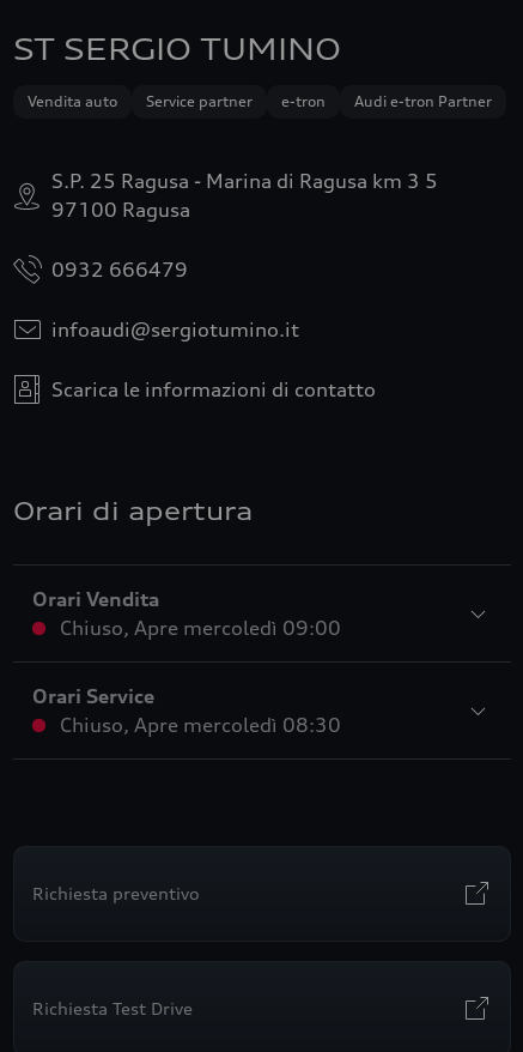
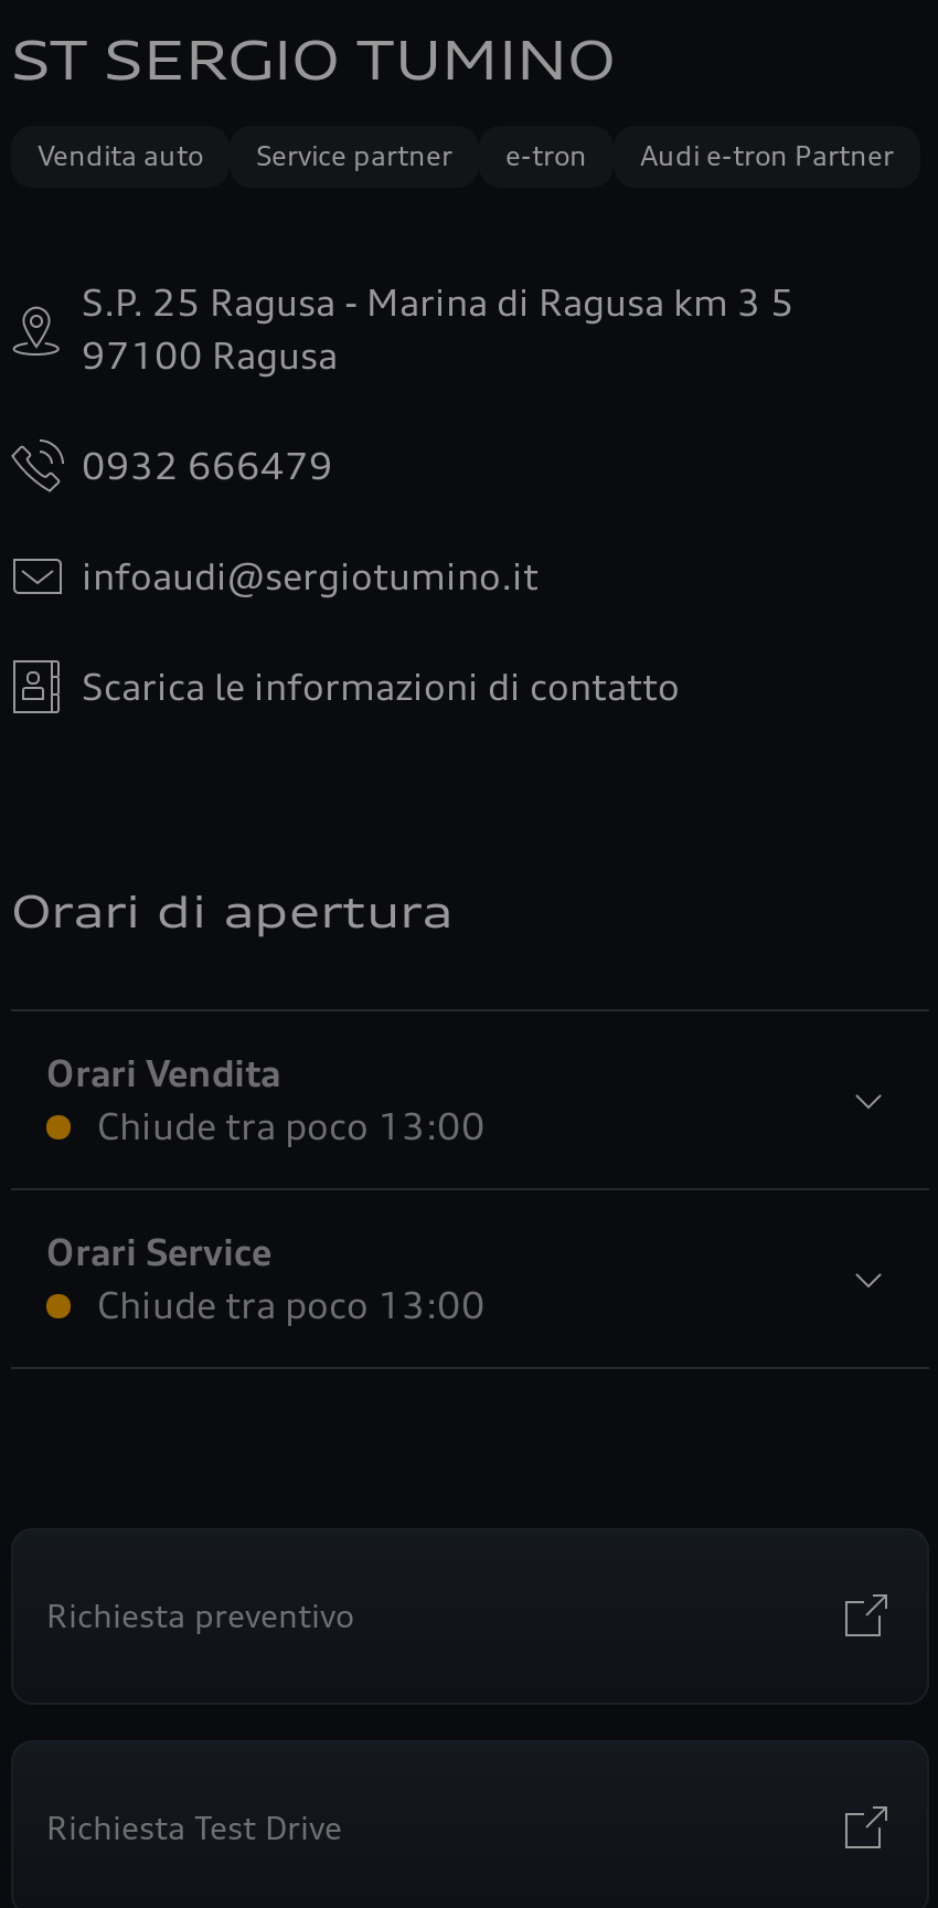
[60,616,341,640] Chiuso, Apre mercoledì 09:00 -> [97,1104,486,1148] Chiude tra poco 13:00
[60,713,341,737] Chiuso, Apre mercoledì 08:30 -> [97,1283,486,1327] Chiude tra poco 13:00

